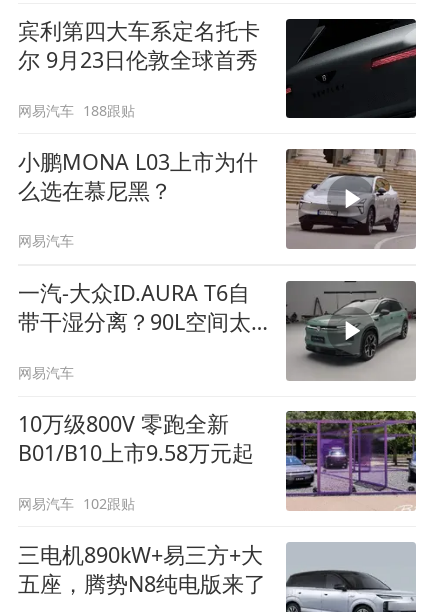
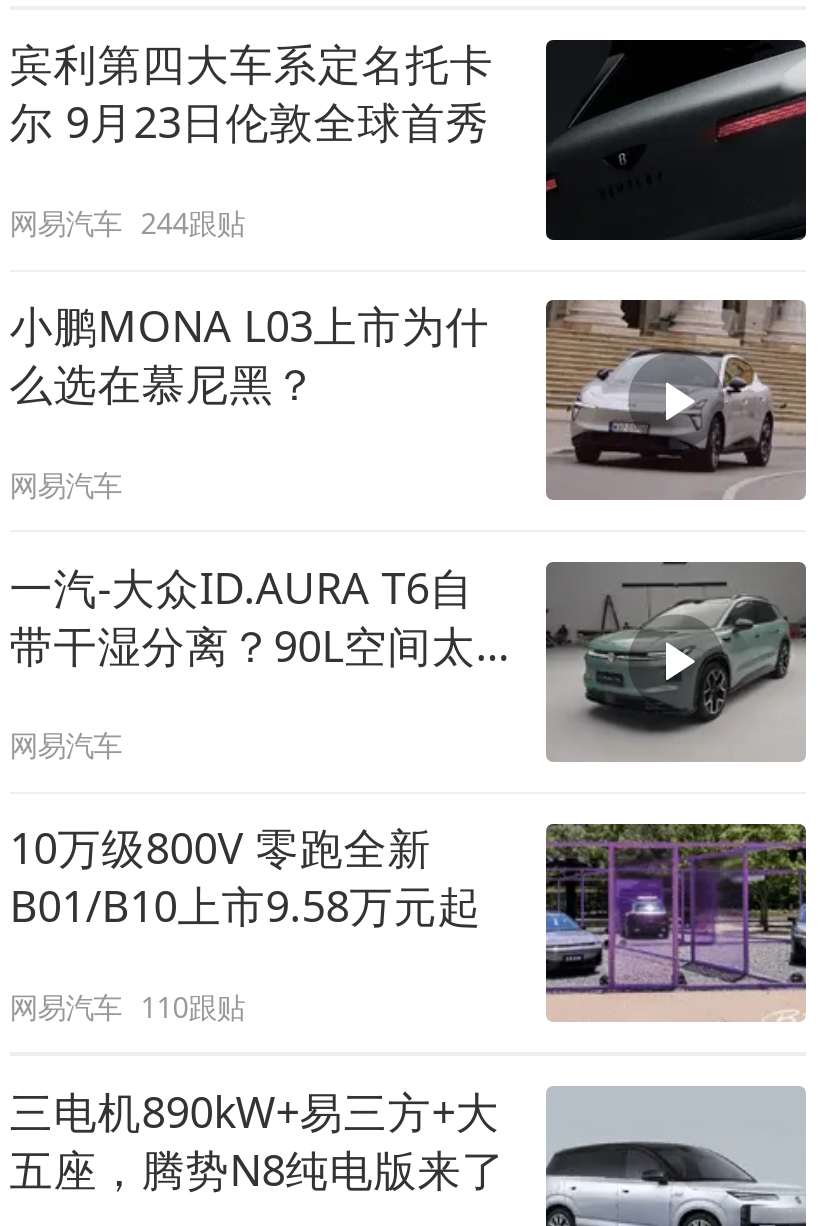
[18,101,135,120] 网易汽车 188跟贴 -> [9,203,245,241] 网易汽车 244跟贴
[18,494,135,513] 网易汽车 102跟贴 -> [9,987,245,1025] 网易汽车 110跟贴

